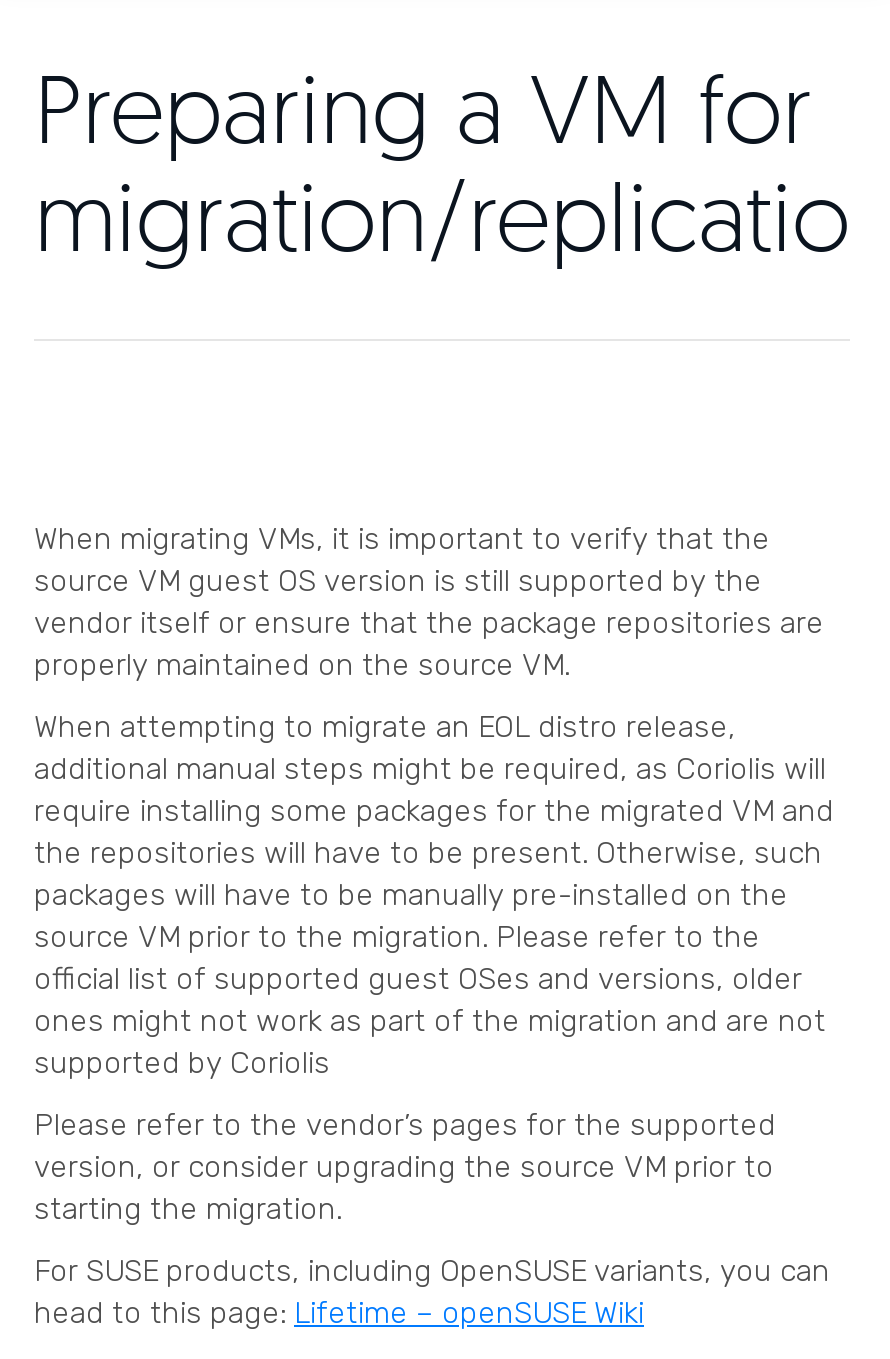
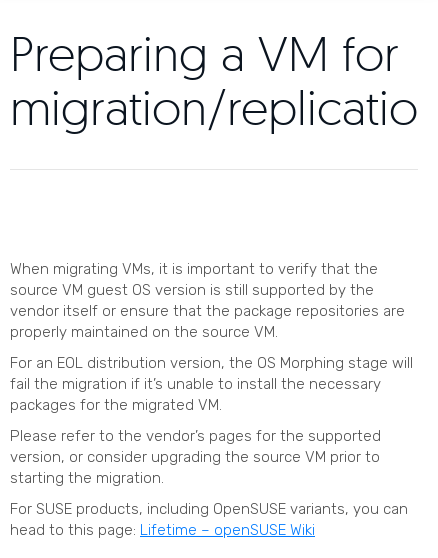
[34,709,834,1081] When attempting to migrate an EOL distro release, | additional manual steps might be required, as Coriolis will | require installing some packages for the migrated VM and | the repositories will have to be present. Otherwise, such | packages will have to be manually pre-installed on the | source VM prior to the migration. Please refer to the | official list of supported guest OSes and versions, older | ones might not work as part of the migration and are not | supported by Coriolis -> [10,354,413,414] For an EOL distribution version, the OS Morphing stage will | fail the migration if it’s unable to install the necessary | packages for the migrated VM.

